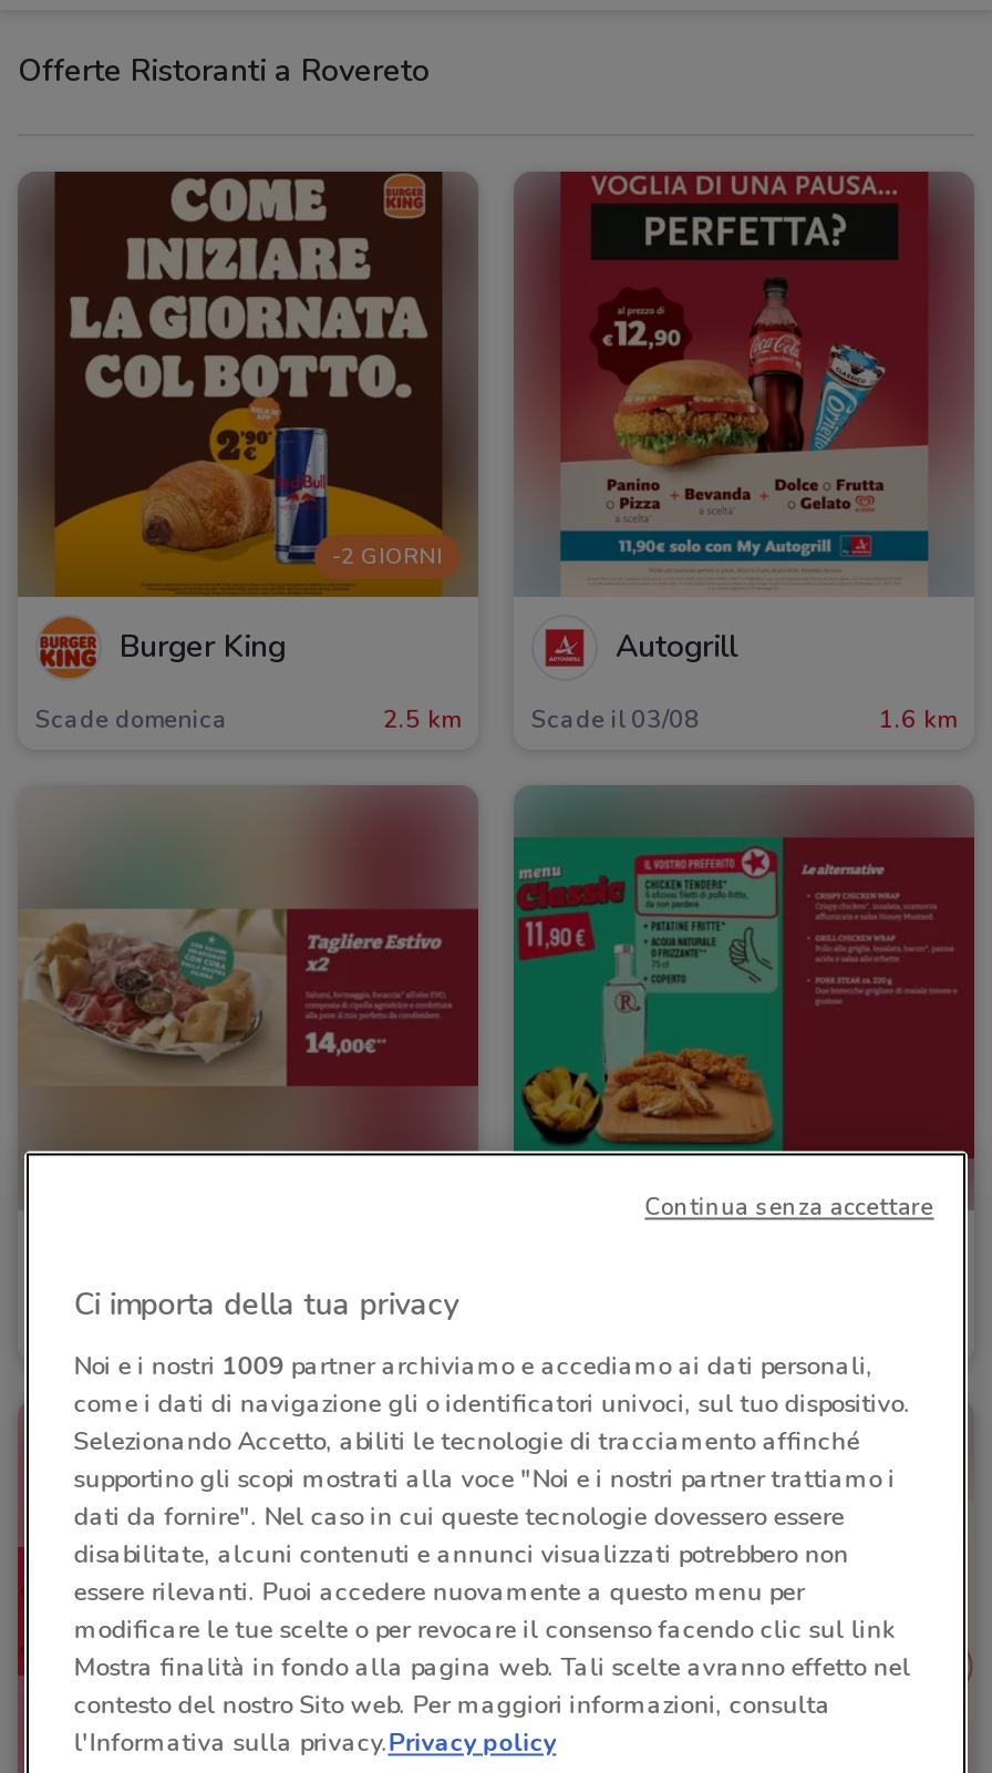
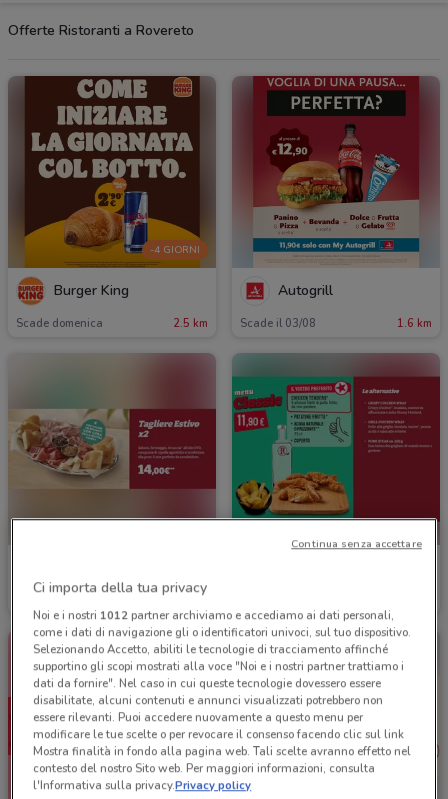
[332,542,443,573] -2 GIORNI -> [150,243,200,257] -4 GIORNI
[74,1349,873,1385] Noi e i nostri 1009 partner archiviamo e accediamo ai dati personali, -> [33,608,394,624] Noi e i nostri 1012 partner archiviamo e accediamo ai dati personali,

